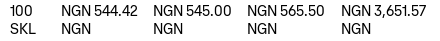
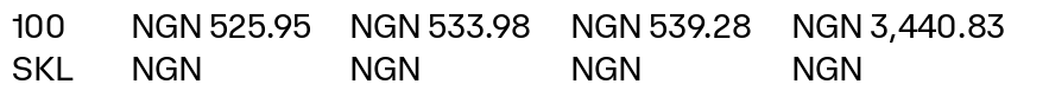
[61,2,138,20] NGN 544.42 -> [131,5,311,48] NGN 525.95
[153,2,232,20] NGN 545.00 -> [349,5,530,48] NGN 533.98
[247,2,325,20] NGN 565.50 -> [570,5,751,48] NGN 539.28
[341,2,426,20] NGN 3,651.57 -> [791,5,1005,48] NGN 3,440.83

